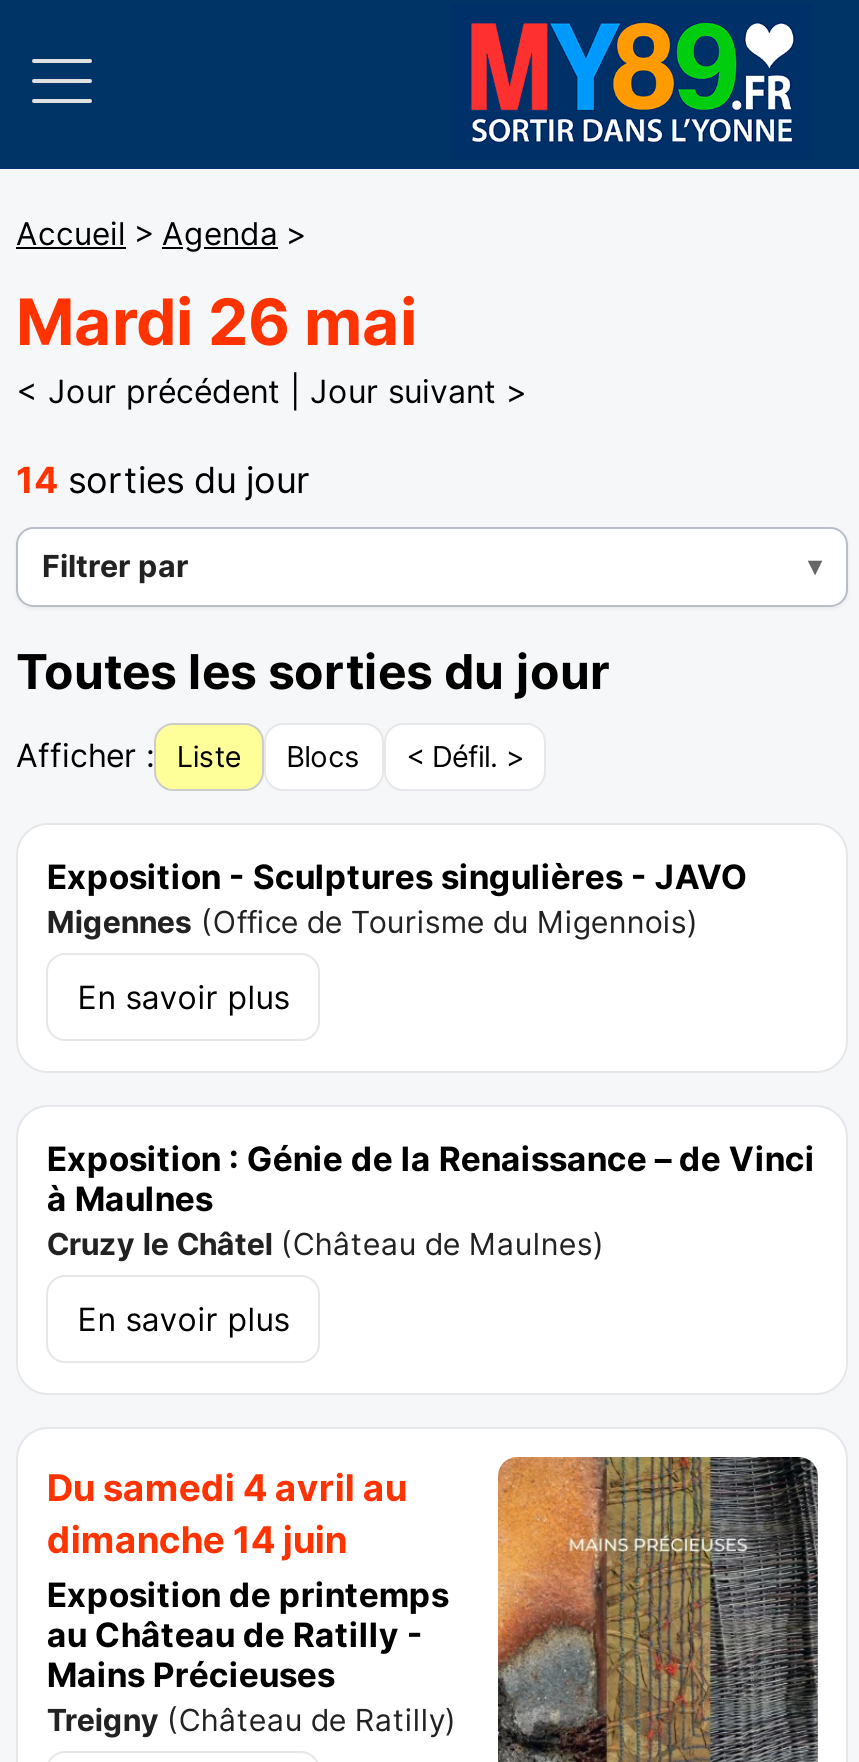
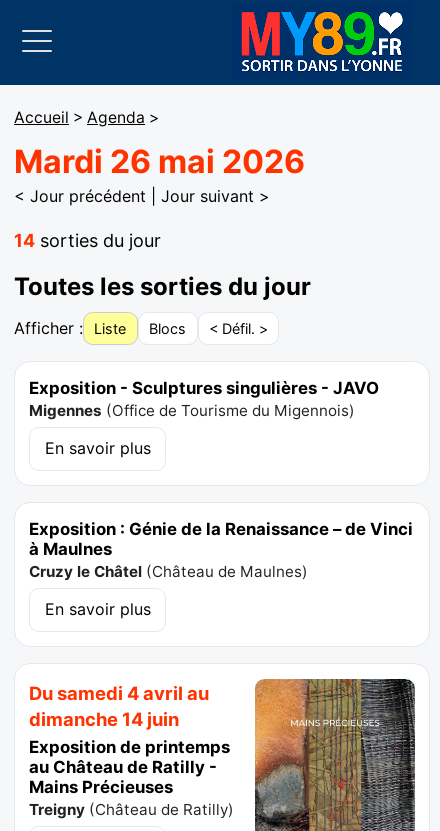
[16,283,418,361] Mardi 26 mai -> [14,142,305,181] Mardi 26 mai 2026
[42,548,188,586] Filtrer par -> none

